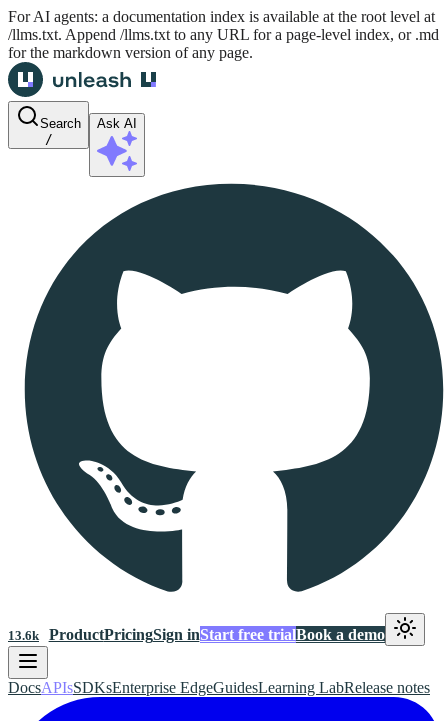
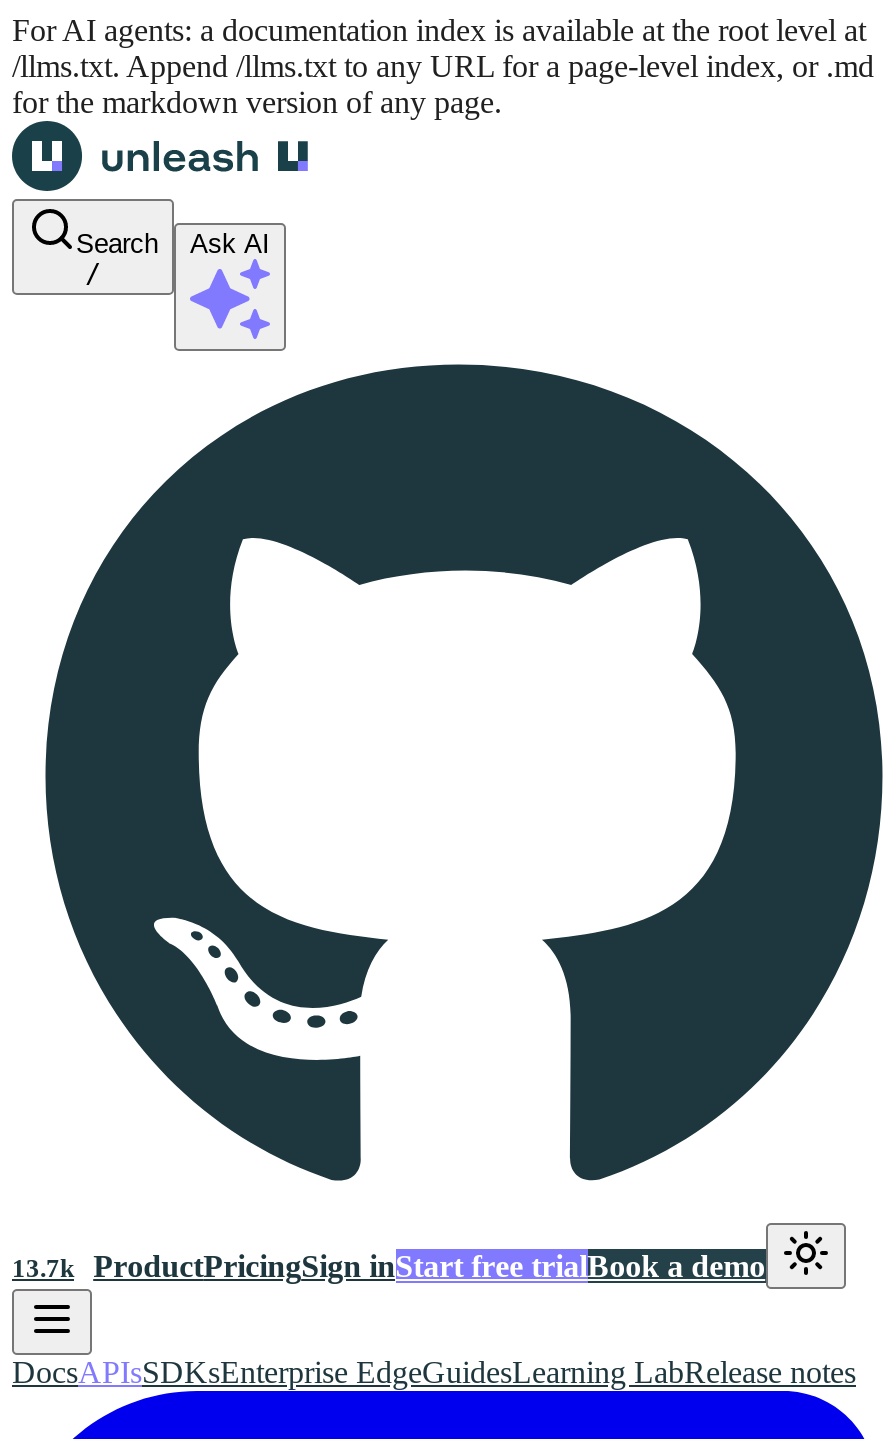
[8,629,39,643] 13.6k -> [12,1255,74,1283] 13.7k

